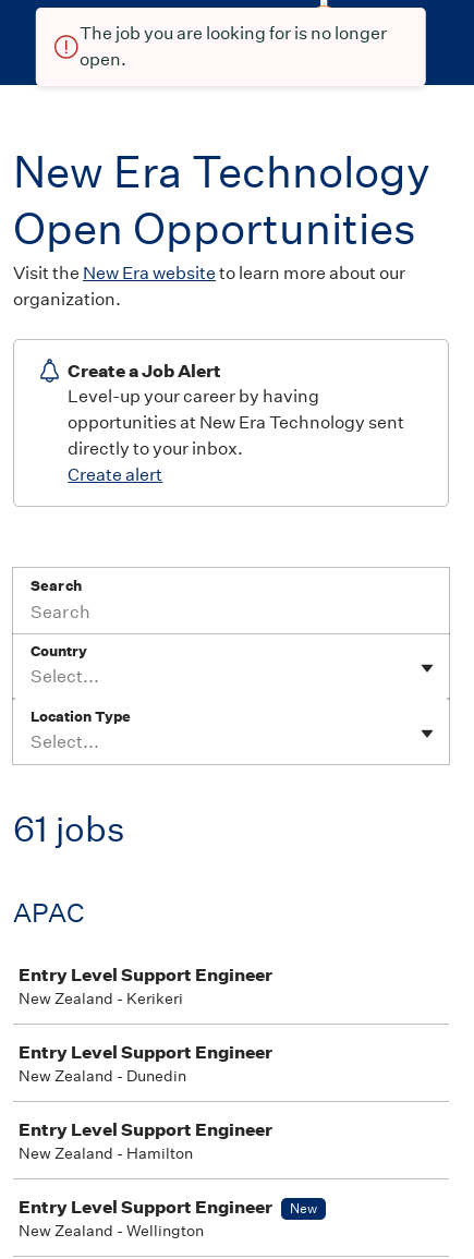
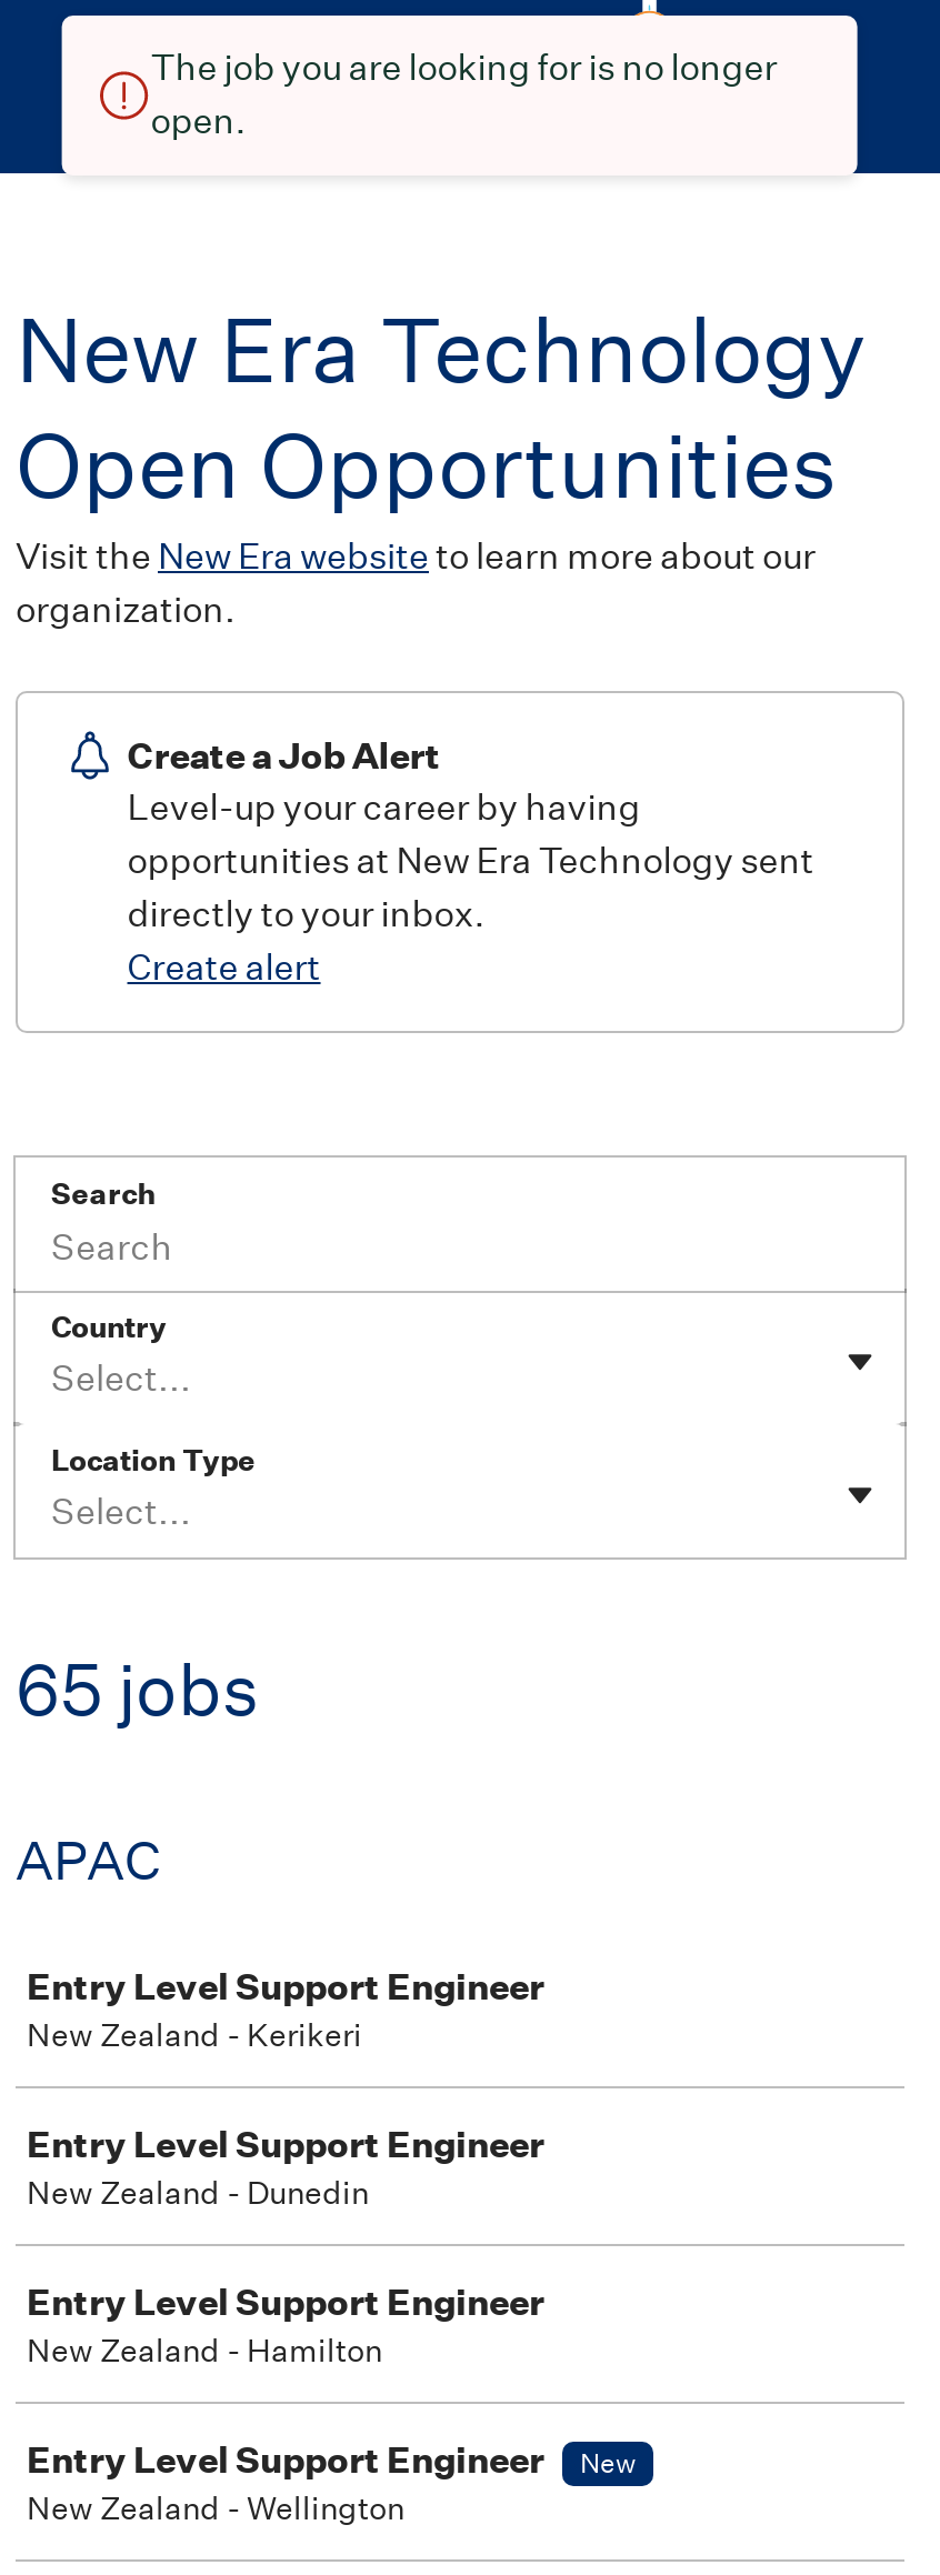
[13,808,125,850] 61 jobs -> [16,1646,260,1733] 65 jobs

